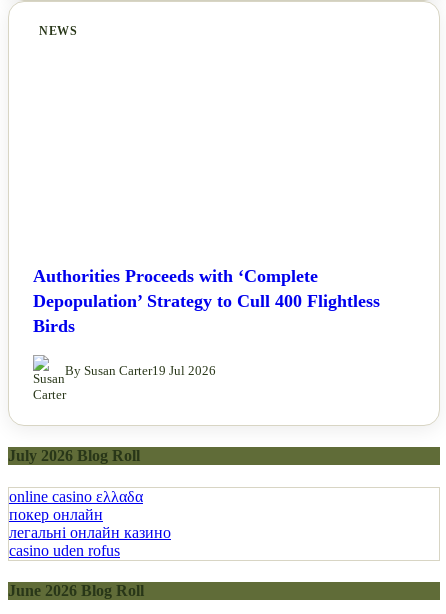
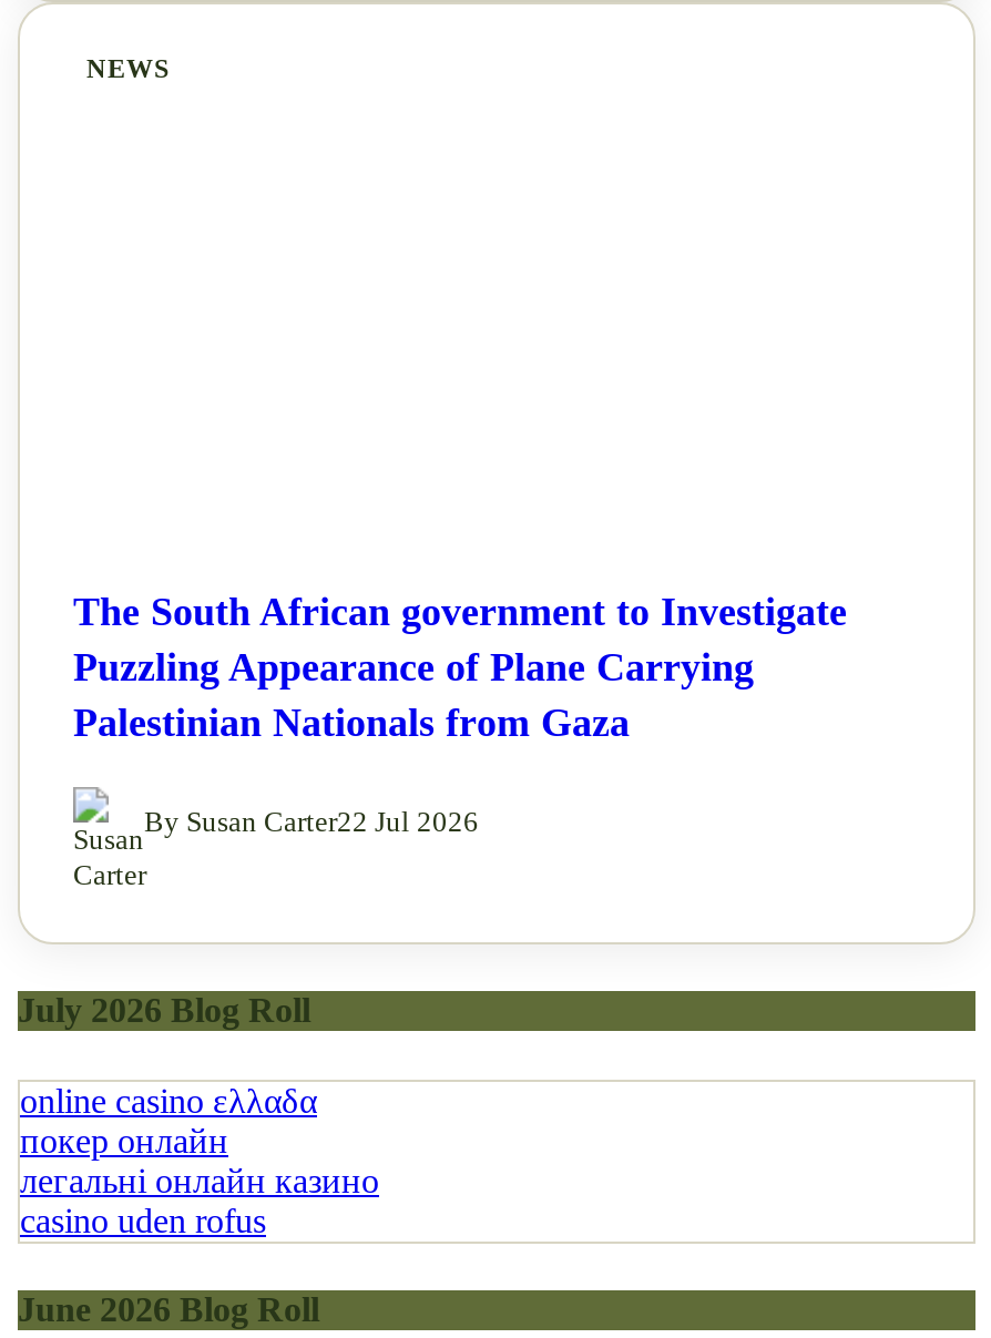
[33,266,380,336] Authorities Proceeds with ‘Complete | Depopulation’ Strategy to Cull 400 Flightless | Birds -> [73,590,847,745] The South African government to Investigate | Puzzling Appearance of Plane Carrying | Palestinian Nationals from Gaza
[65,363,216,378] By Susan Carter19 Jul 2026 -> [144,805,479,838] By Susan Carter22 Jul 2026

